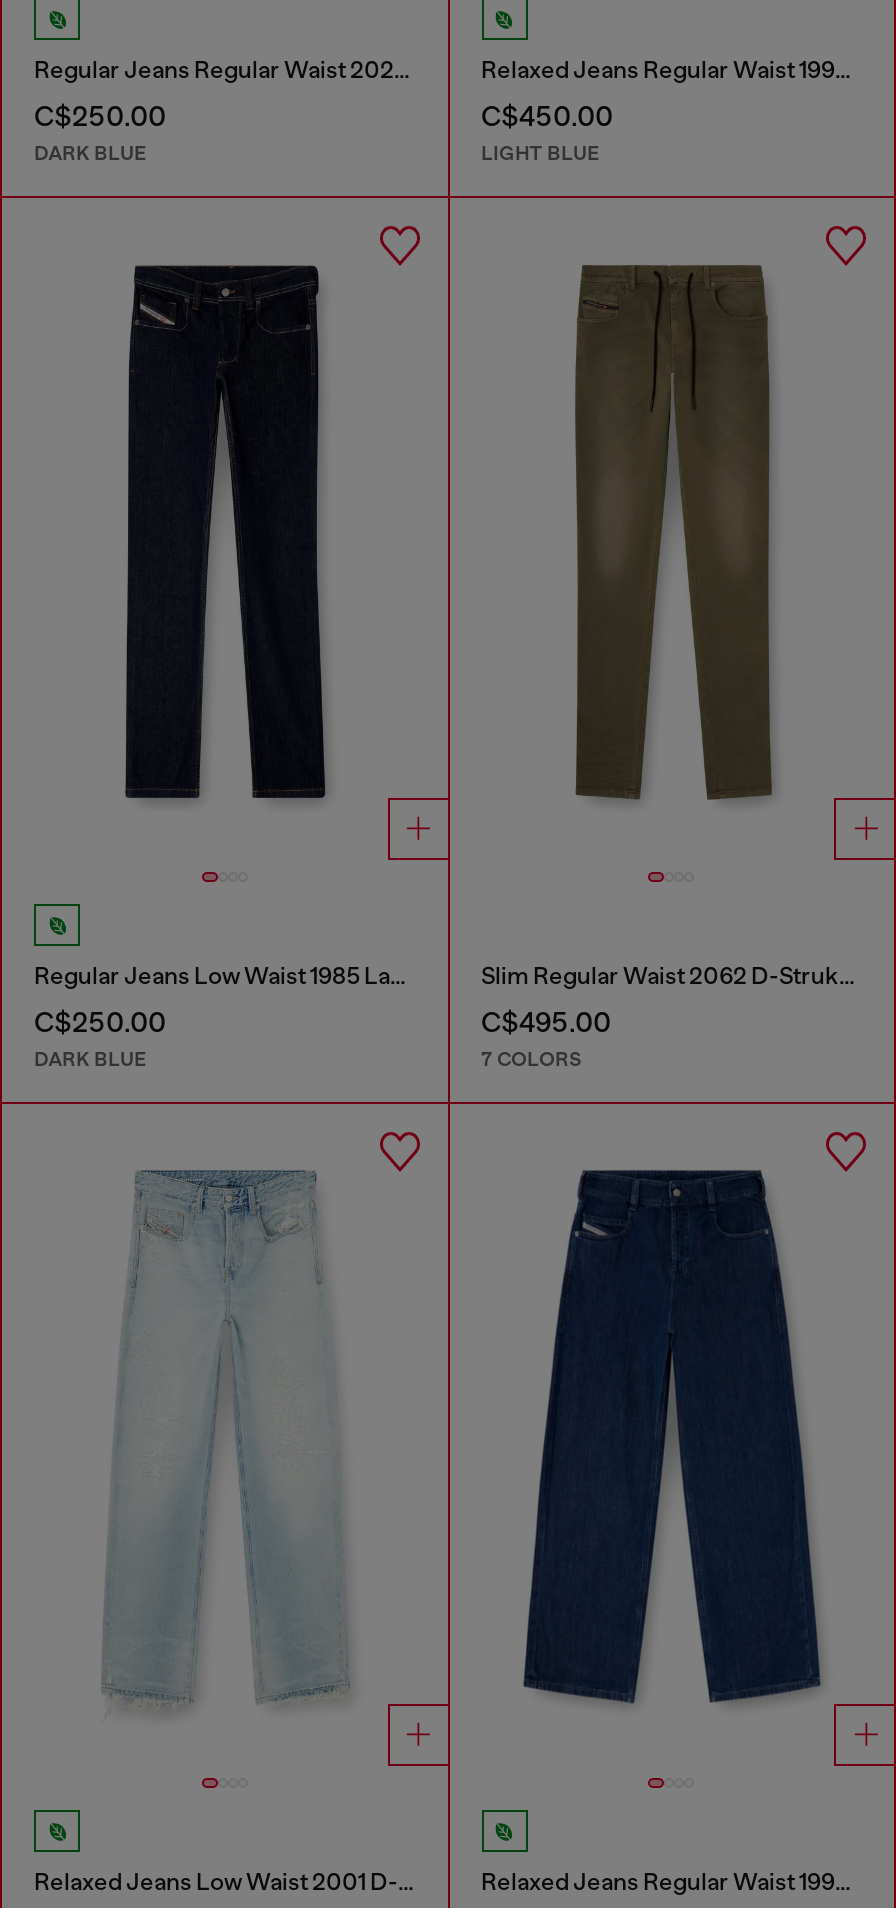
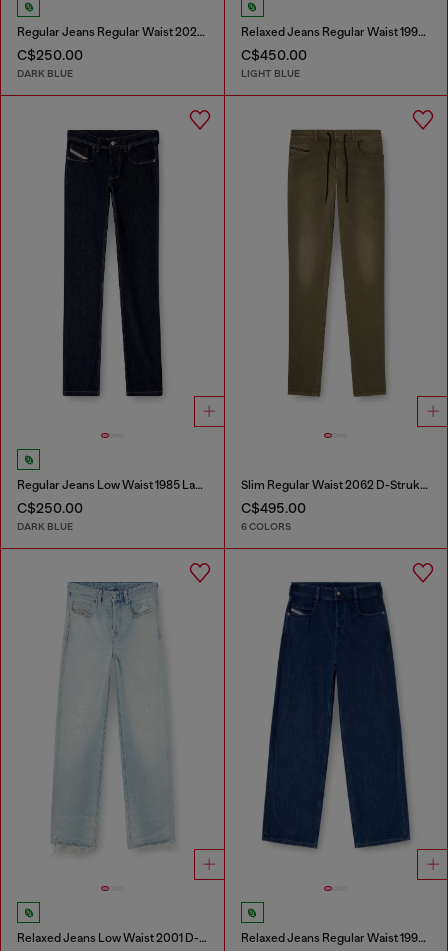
[481,1045,581,1071] 7 COLORS -> [240,520,290,533] 6 COLORS

